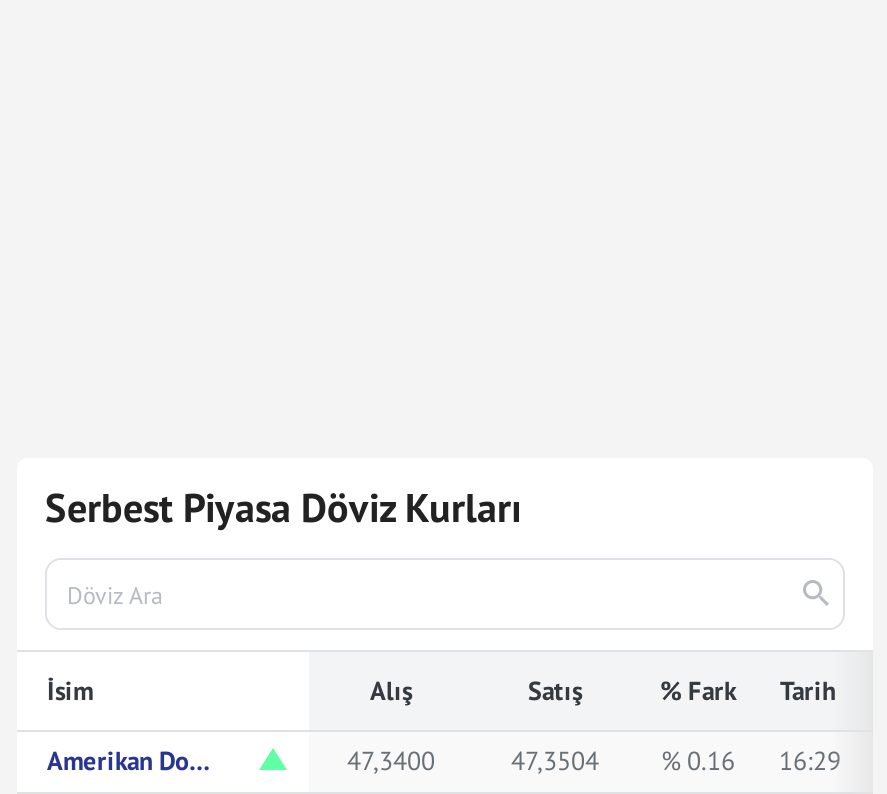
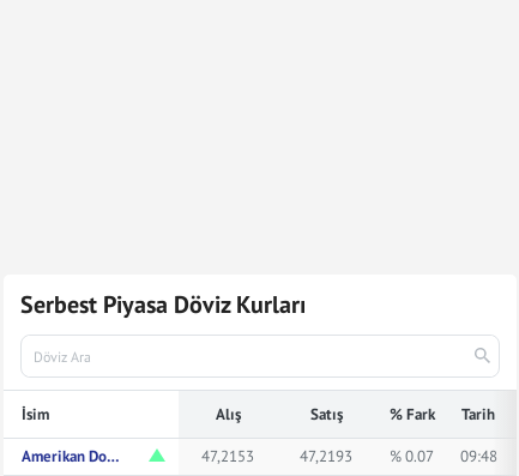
[347,744,435,778] 47,3400 -> [201,446,254,466] 47,2153
[511,744,599,778] 47,3504 -> [300,446,352,466] 47,2193
[661,744,735,778] % 0.16 -> [390,446,434,466] % 0.07
[779,744,841,778] 16:29 -> [460,446,497,466] 09:48

